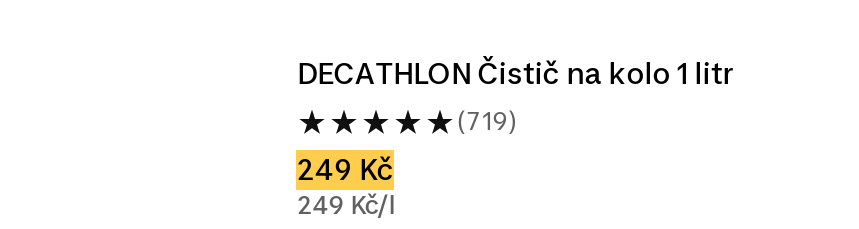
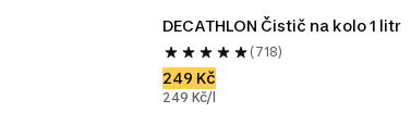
[457,106,517,136] (719) -> [250,43,283,60] (718)

